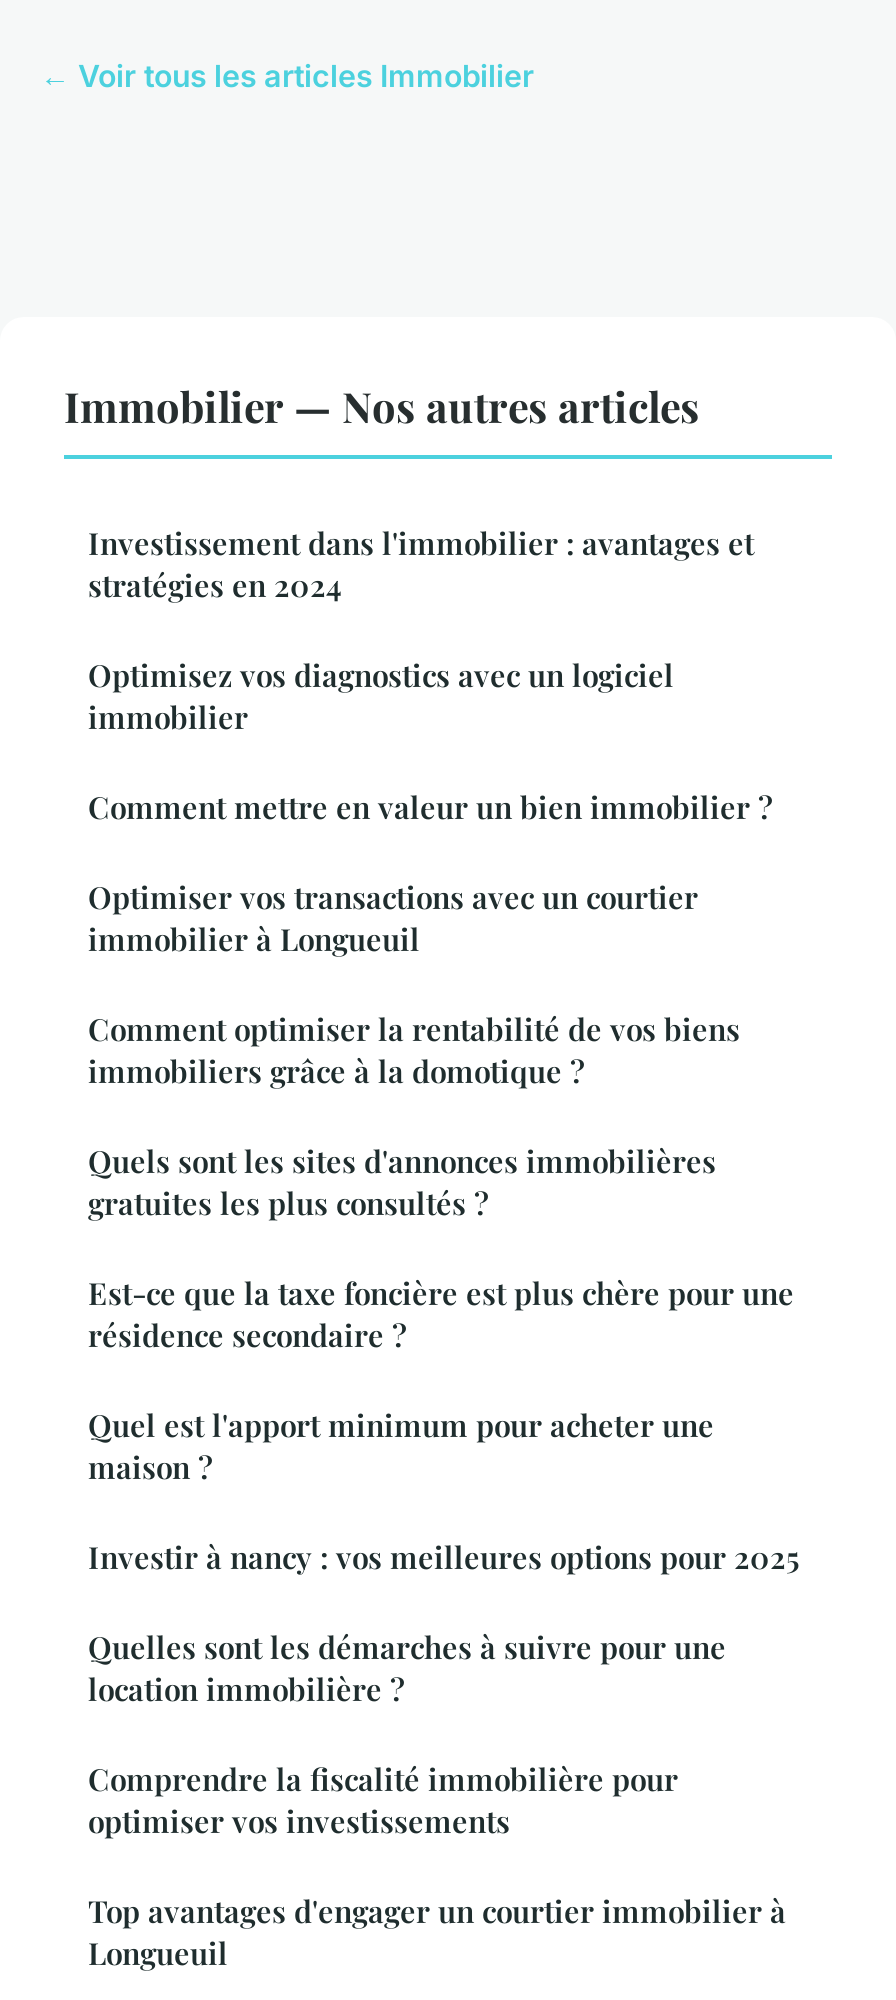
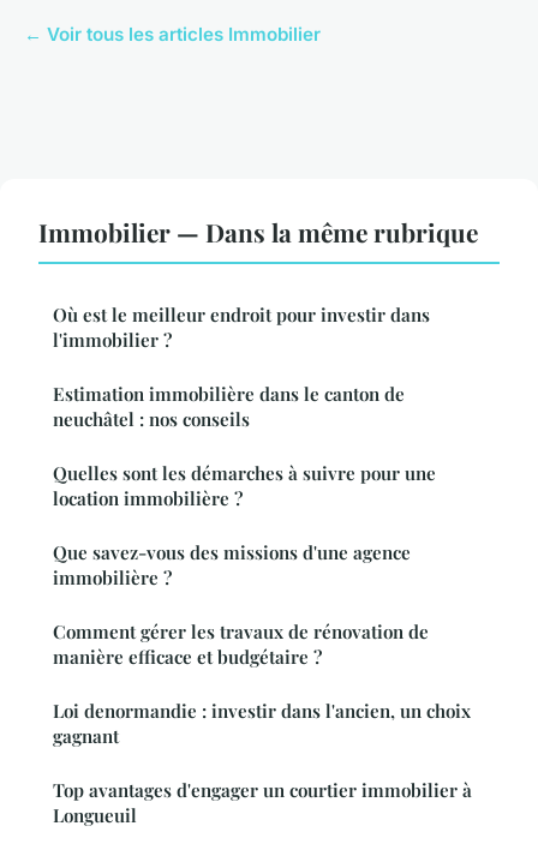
[64,378,800,1578] Immobilier — Nos autres articles | Investissement dans l'immobilier : avantages et | stratégies en 2024 | Optimisez vos diagnostics avec un logiciel | immobilier | Comment mettre en valeur un bien immobilier ? | Optimiser vos transactions avec un courtier | immobilier à Longueuil | Comment optimiser la rentabilité de vos biens | immobiliers grâce à la domotique ? | Quels sont les sites d'annonces immobilières | gratuites les plus consultés ? | Est-ce que la taxe foncière est plus chère pour une | résidence secondaire ? | Quel est l'apport minimum pour acheter une | maison ? | Investir à nancy : vos meilleures options pour 2025 -> [38,215,478,431] Immobilier — Dans la même rubrique | Où est le meilleur endroit pour investir dans | l'immobilier ? | Estimation immobilière dans le canton de | neuchâtel : nos conseils
moved [88,1628,726,1710] -> [53,461,436,511]: Quelles sont les démarches à suivre pour une | location immobilière ?
[88,1760,678,1842] Comprendre la fiscalité immobilière pour | optimiser vos investissements -> [53,541,471,748] Que savez-vous des missions d'une agence | immobilière ? | Comment gérer les travaux de rénovation de | manière efficace et budgétaire ? | Loi denormandie : investir dans l'ancien, un choix | gagnant

